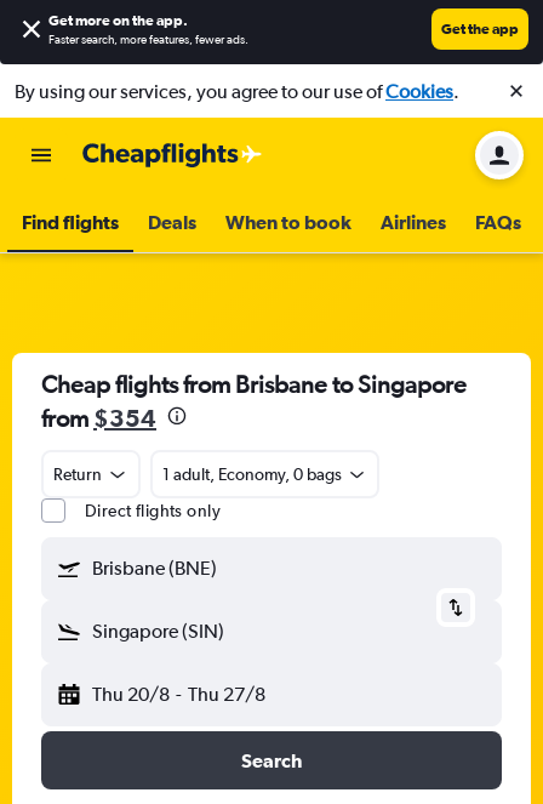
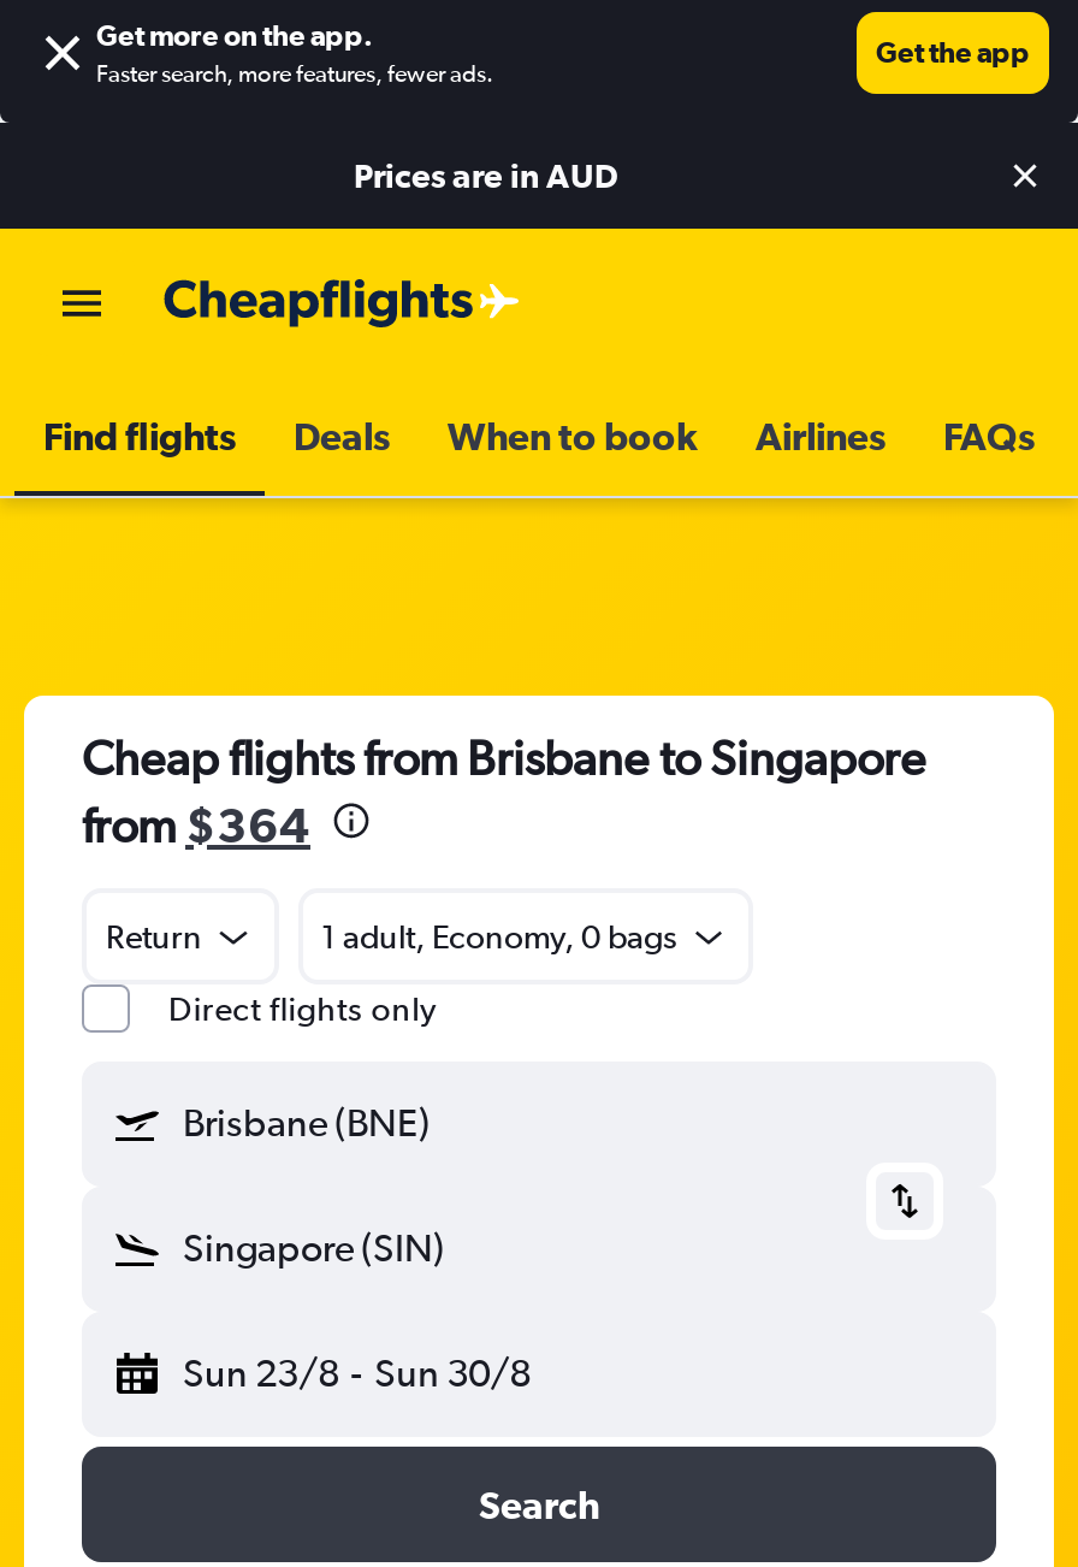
[15,79,459,102] By using our services, you agree to our use of Cookies. -> [354,156,618,195] Prices are in AUD
[474,130,525,181] [image] -> none
[41,404,156,432] from $354 -> [82,797,310,852] from $364
[92,683,265,706] Thu 20/8 - Thu 27/8 -> [183,1350,531,1396] Sun 23/8 - Sun 30/8

